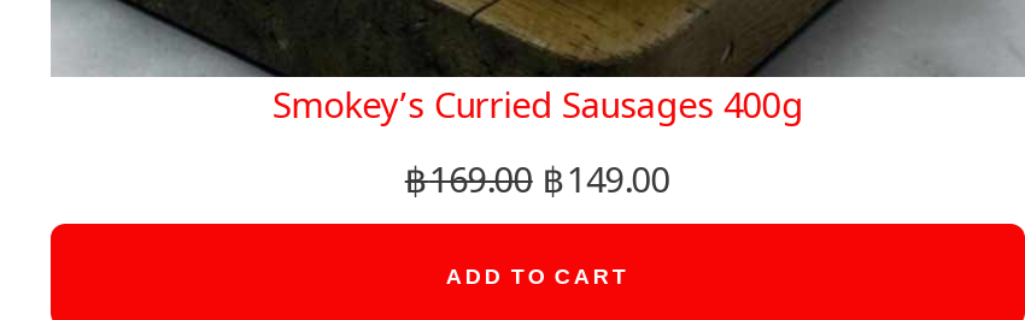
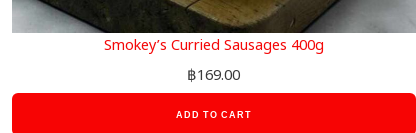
[542,154,670,202] ฿149.00 -> none

